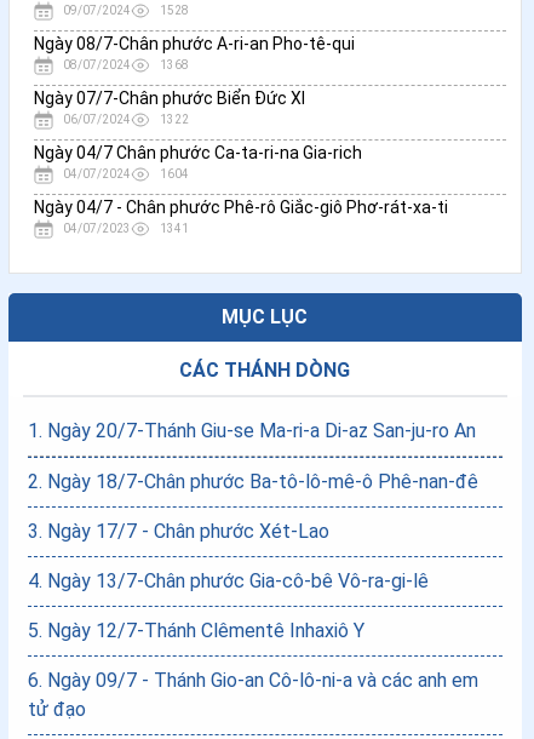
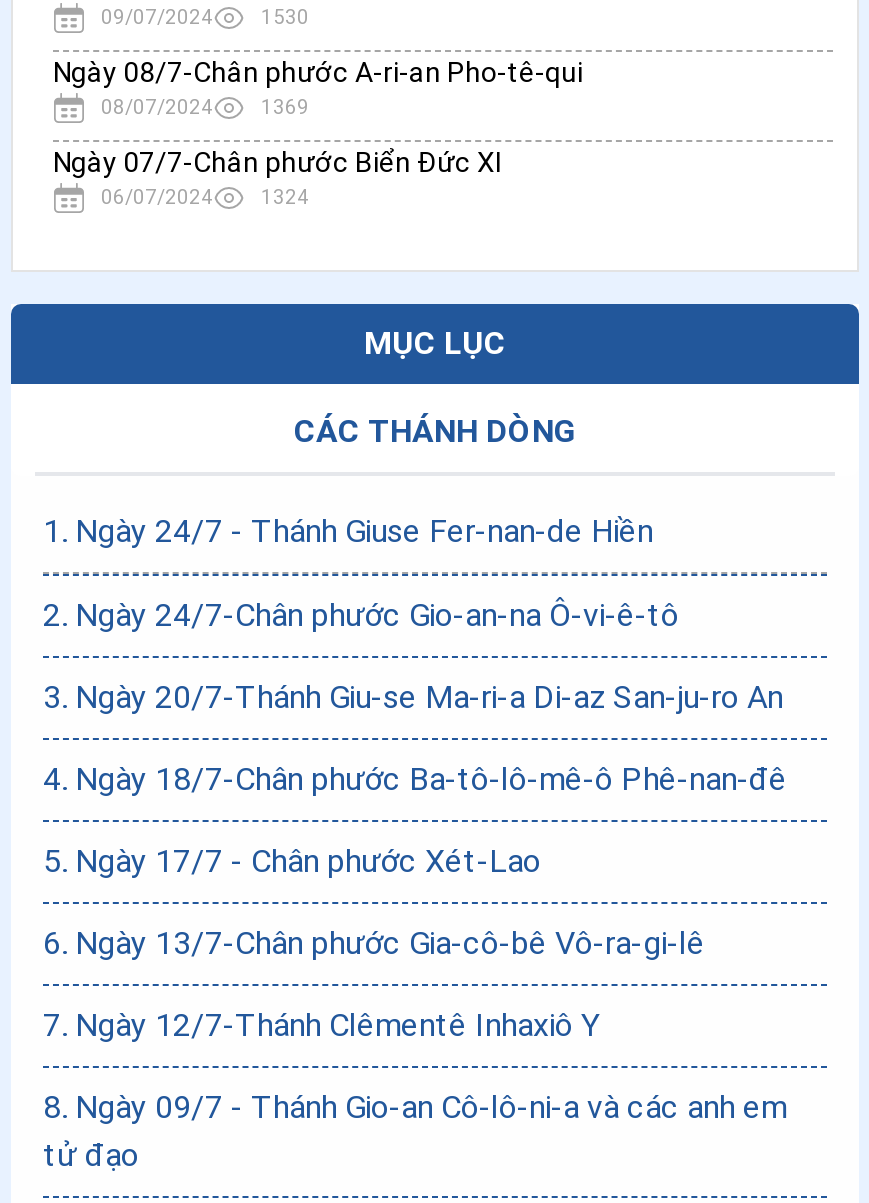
[160,4,189,17] 1528 -> [261,6,309,28] 1530
[160,58,189,72] 1368 -> [261,96,309,118] 1369
[34,113,448,235] 1322 | Ngày 04/7 Chân phước Ca-ta-ri-na Gia-rich | 04/07/2024 | 1604 | Ngày 04/7 - Chân phước Phê-rô Giắc-giô Phơ-rát-xa-ti | 04/07/2023 | 1341 -> [261,186,309,208] 1324
moved [180,305,350,381] -> [294,323,576,449]: MỤC LỤC | CÁC THÁNH DÒNG
[28,419,478,691] 1. Ngày 20/7-Thánh Giu-se Ma-ri-a Di-az San-ju-ro An | 2. Ngày 18/7-Chân phước Ba-tô-lô-mê-ô Phê-nan-đê | 3. Ngày 17/7 - Chân phước Xét-Lao | 4. Ngày 13/7-Chân phước Gia-cô-bê Vô-ra-gi-lê | 5. Ngày 12/7-Thánh Clêmentê Inhaxiô Y | 6. Ngày 09/7 - Thánh Gio-an Cô-lô-ni-a và các anh em -> [43,511,787,1125] 1. Ngày 24/7 - Thánh Giuse Fer-nan-de Hiền | 2. Ngày 24/7-Chân phước Gio-an-na Ô-vi-ê-tô | 3. Ngày 20/7-Thánh Giu-se Ma-ri-a Di-az San-ju-ro An | 4. Ngày 18/7-Chân phước Ba-tô-lô-mê-ô Phê-nan-đê | 5. Ngày 17/7 - Chân phước Xét-Lao | 6. Ngày 13/7-Chân phước Gia-cô-bê Vô-ra-gi-lê | 7. Ngày 12/7-Thánh Clêmentê Inhaxiô Y | 8. Ngày 09/7 - Thánh Gio-an Cô-lô-ni-a và các anh em

